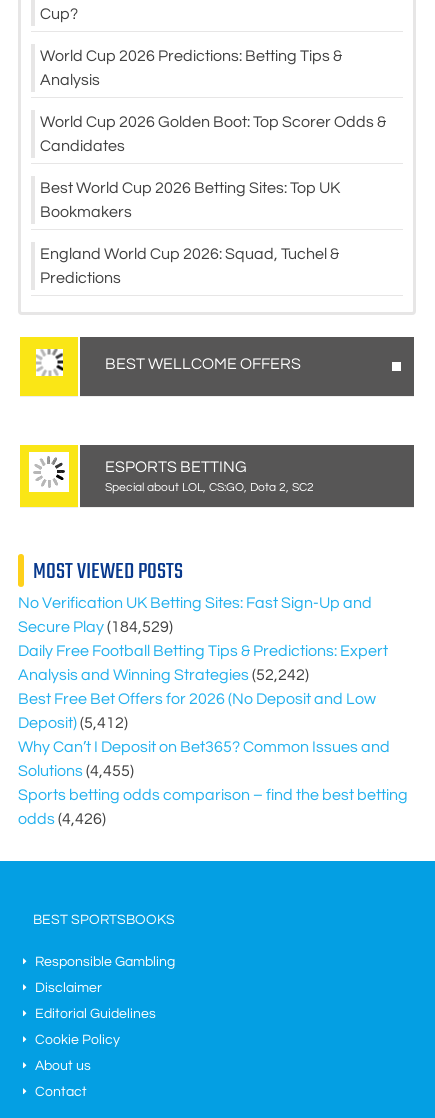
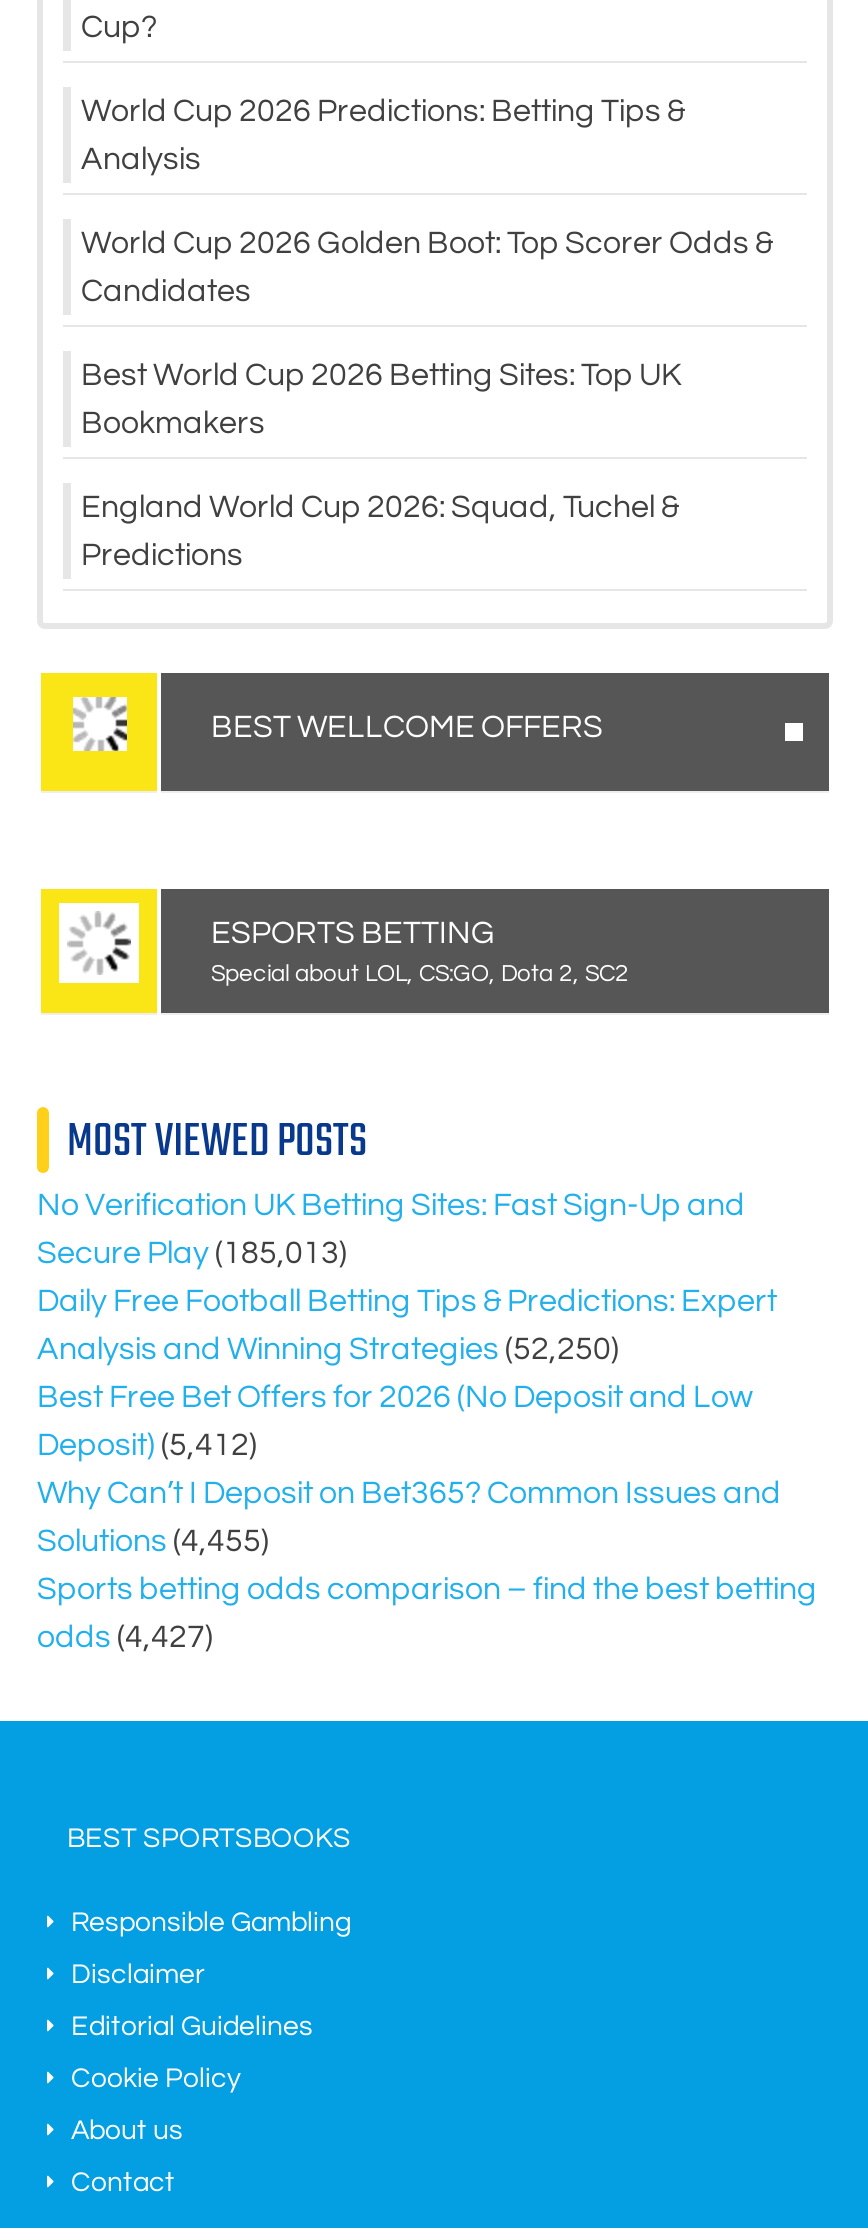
[18,619,173,635] Secure Play (184,529) -> [37,1237,347,1269] Secure Play (185,013)
[18,667,309,683] Analysis and Winning Strategies (52,242) -> [37,1333,619,1365] Analysis and Winning Strategies (52,250)
[18,811,106,827] odds (4,426) -> [37,1621,213,1653] odds (4,427)

